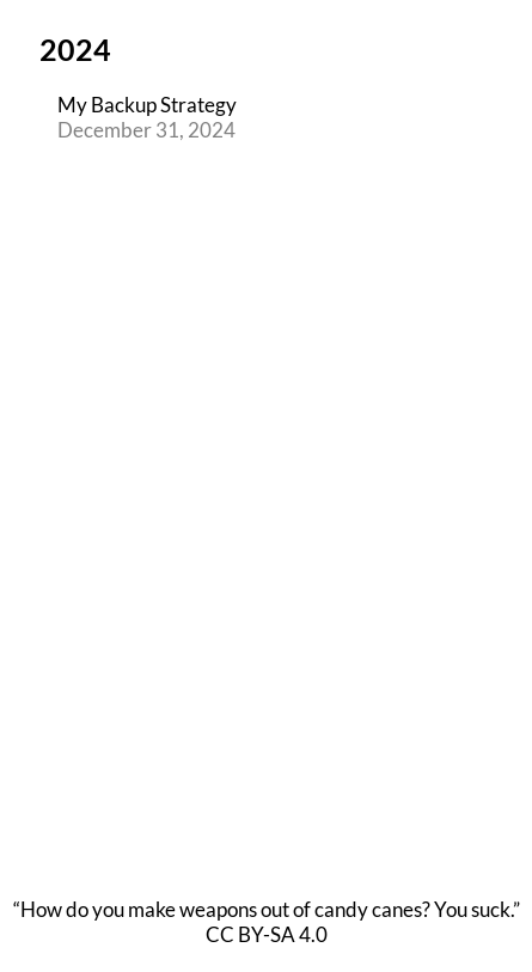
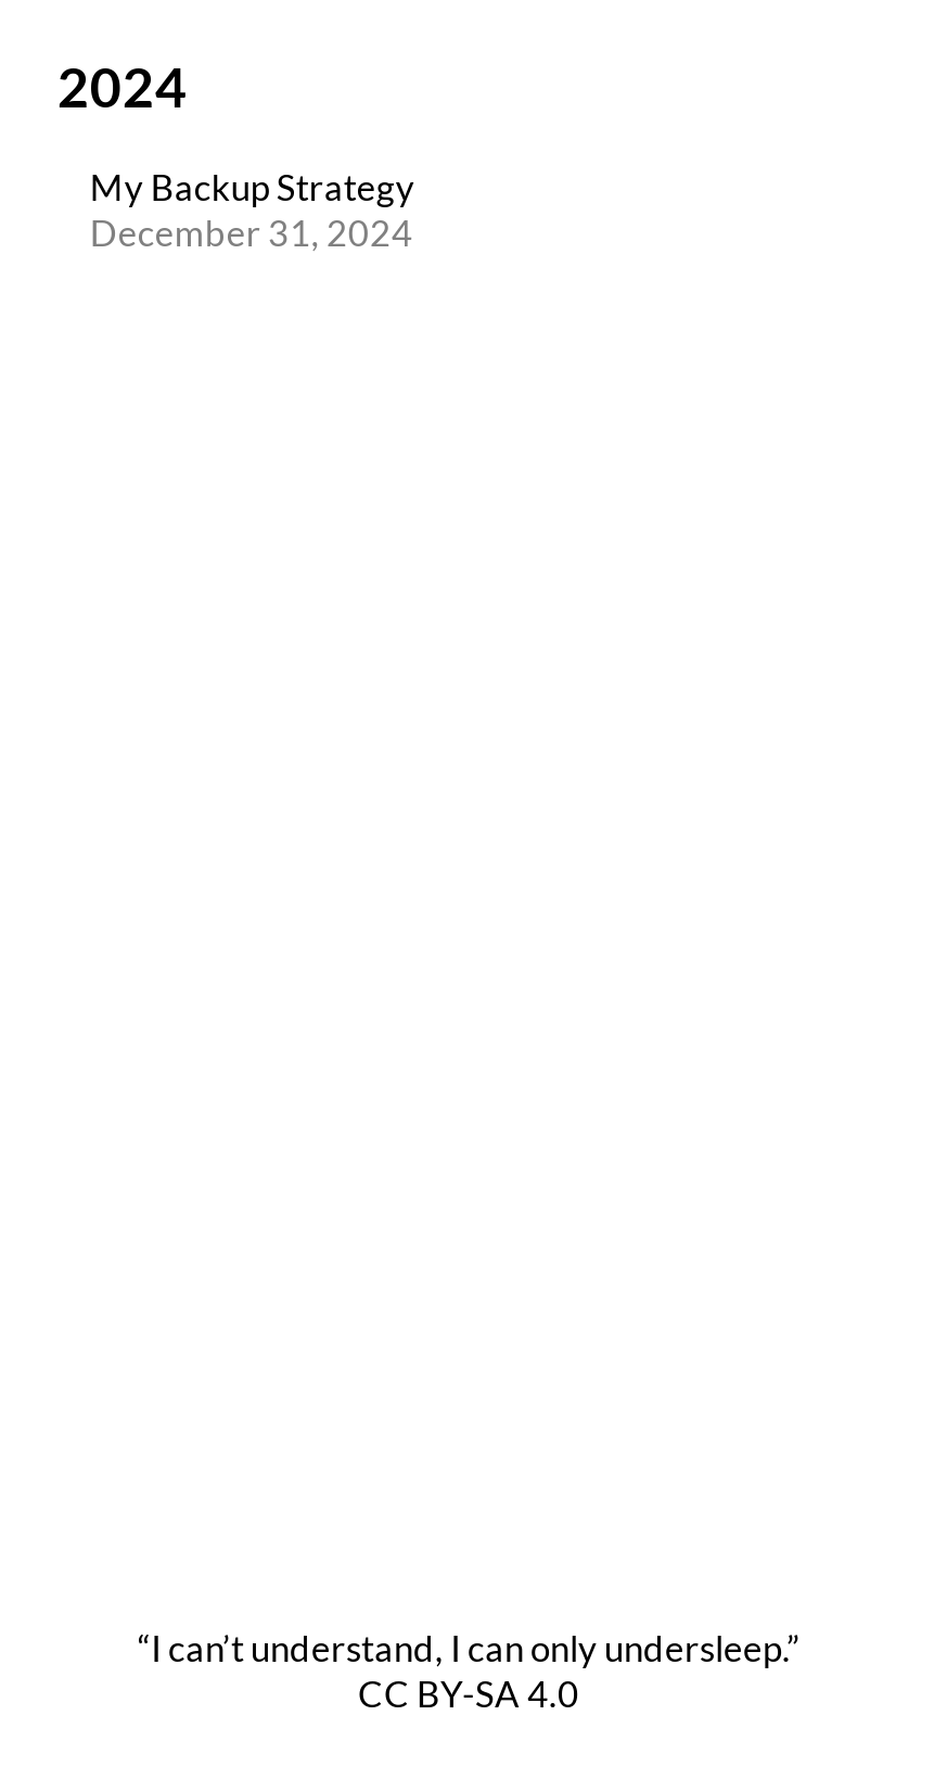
[13,897,520,922] “How do you make weapons out of candy canes? You suck.” -> [138,1625,799,1670] “I can’t understand, I can only undersleep.”

